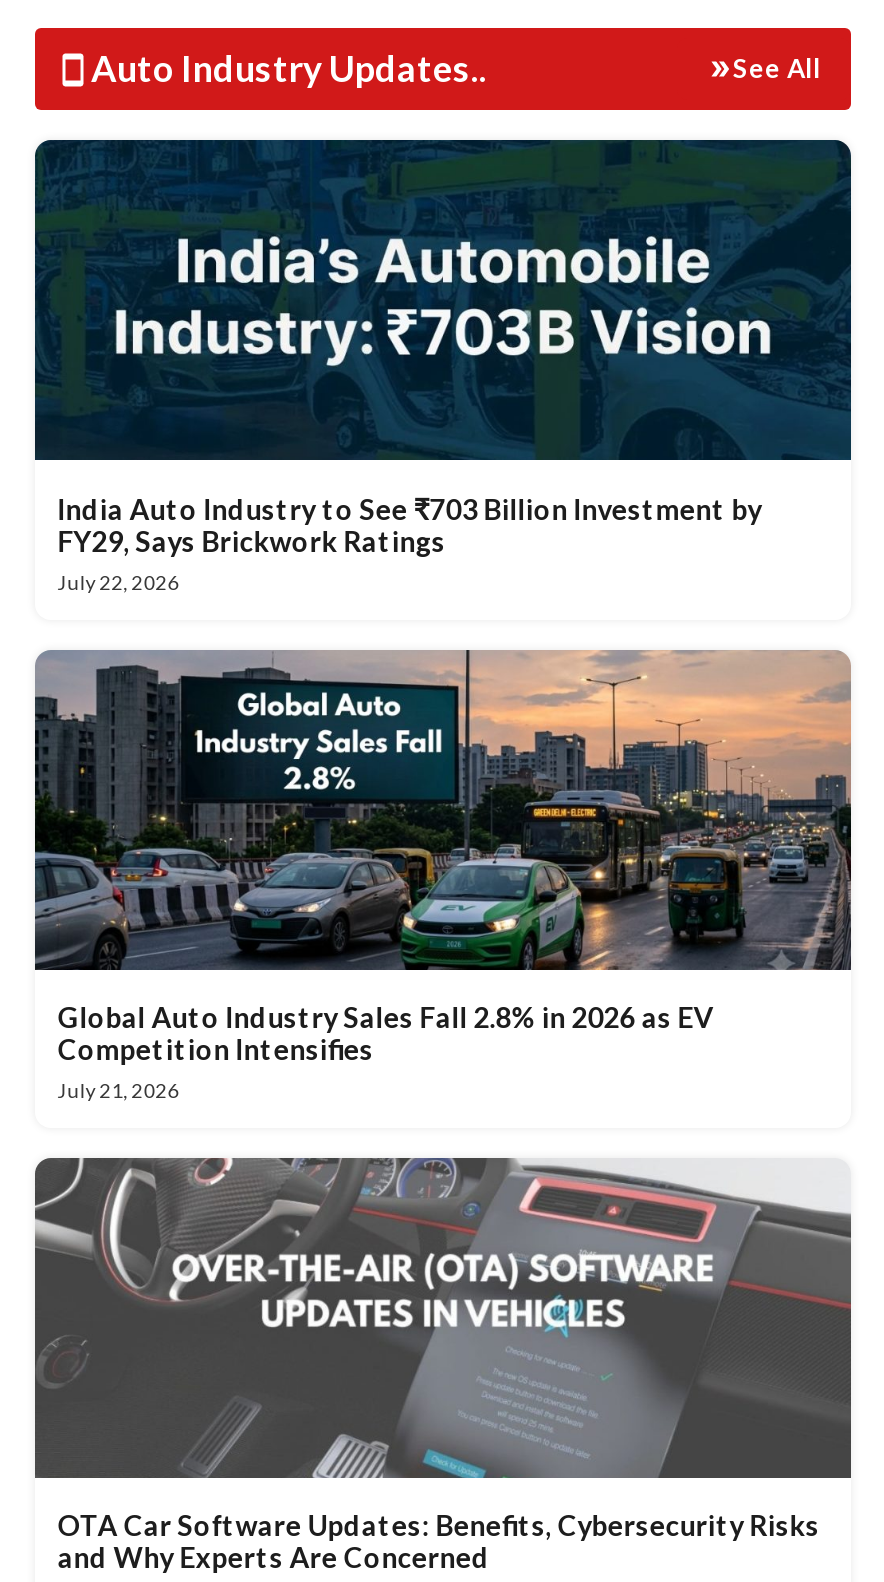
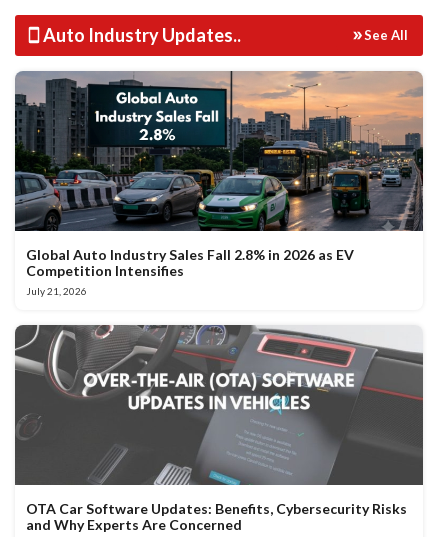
[35,138,853,593] [image] | India Auto Industry to See ₹703 Billion Investment by | FY29, Says Brickwork Ratings | July 22, 2026 -> none

